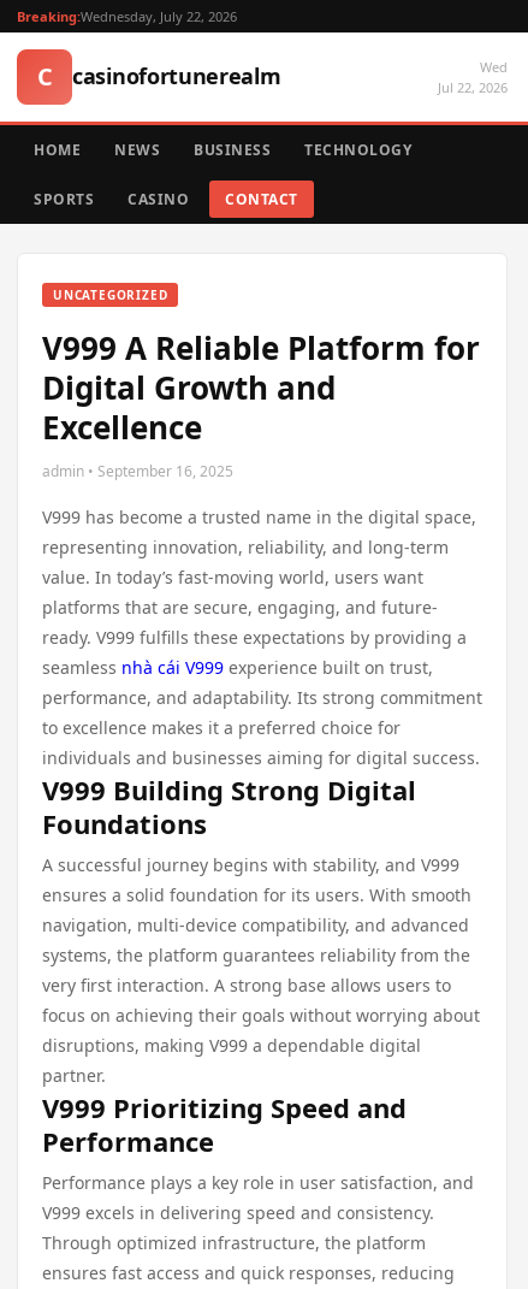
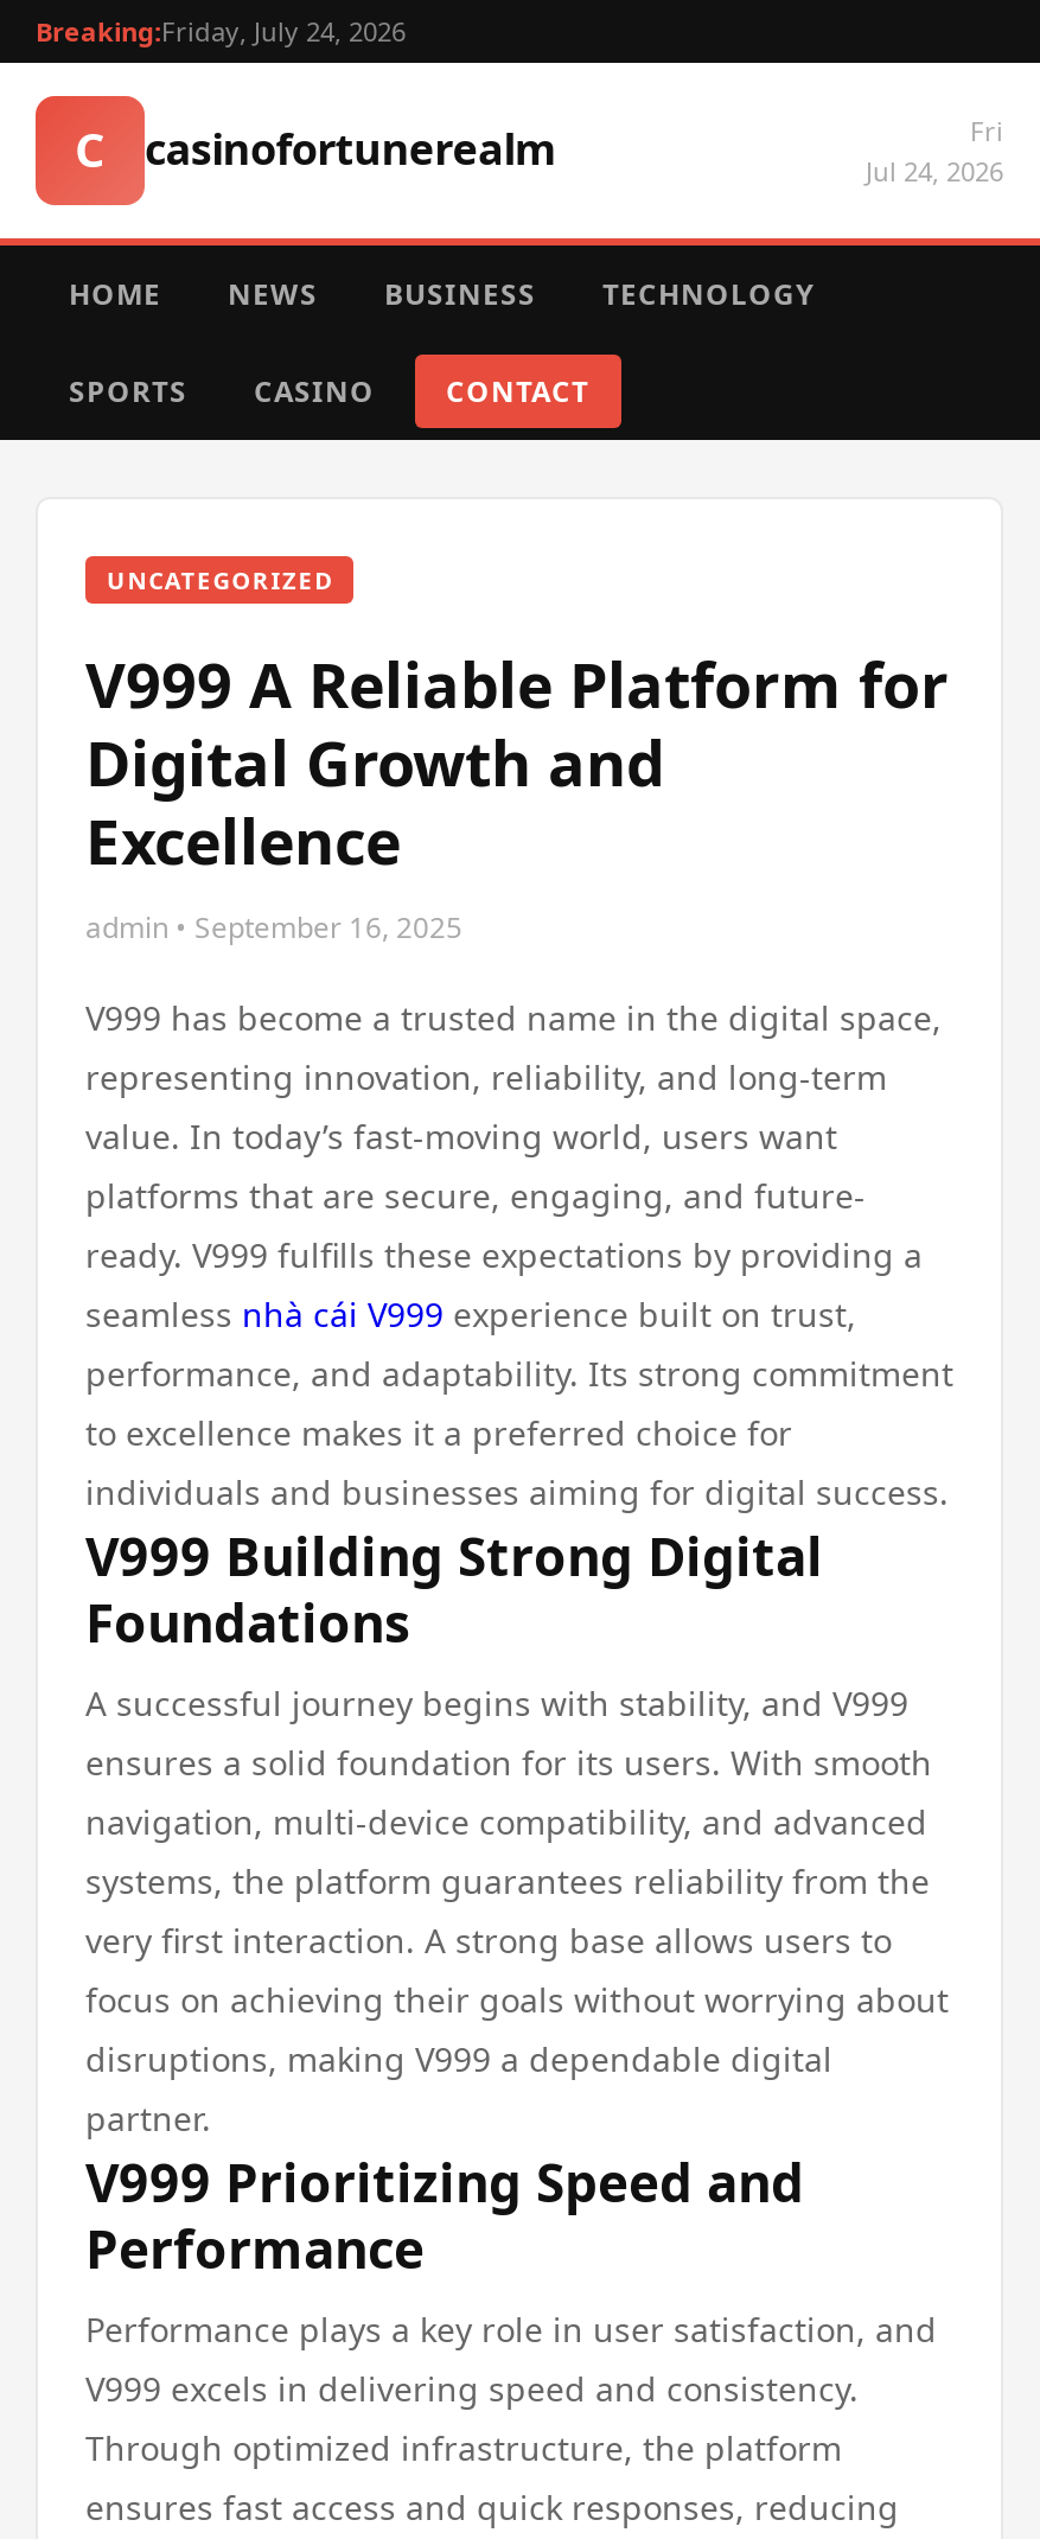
[17,7,237,25] Breaking:Wednesday, July 22, 2026 -> [36,13,406,49] Breaking:Friday, July 24, 2026
[438,58,508,96] Wed | Jul 22, 2026 -> [866,113,1003,189] Fri | Jul 24, 2026

